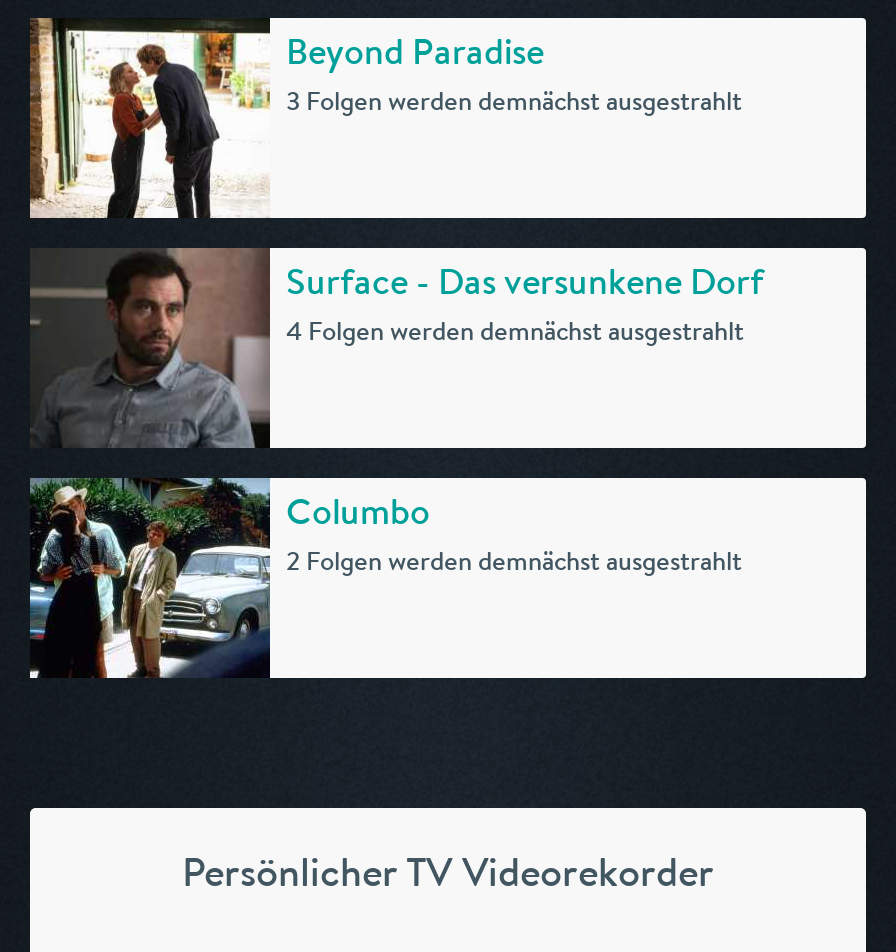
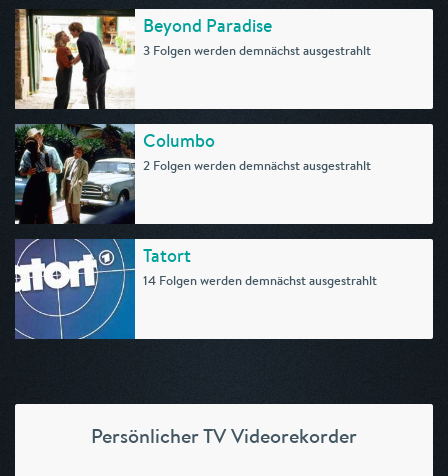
[32,246,764,448] [image] | Surface - Das versunkene Dorf | 4 Folgen werden demnächst ausgestrahlt -> none
moved [286,486,742,578] -> [143,128,371,174]: Columbo | 2 Folgen werden demnächst ausgestrahlt
none -> [14,238,377,340] [image] | Tatort | 14 Folgen werden demnächst ausgestrahlt

